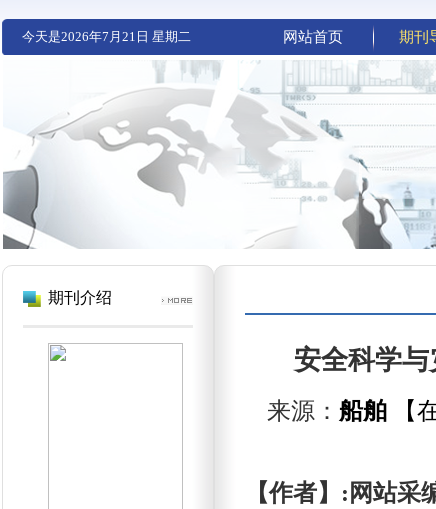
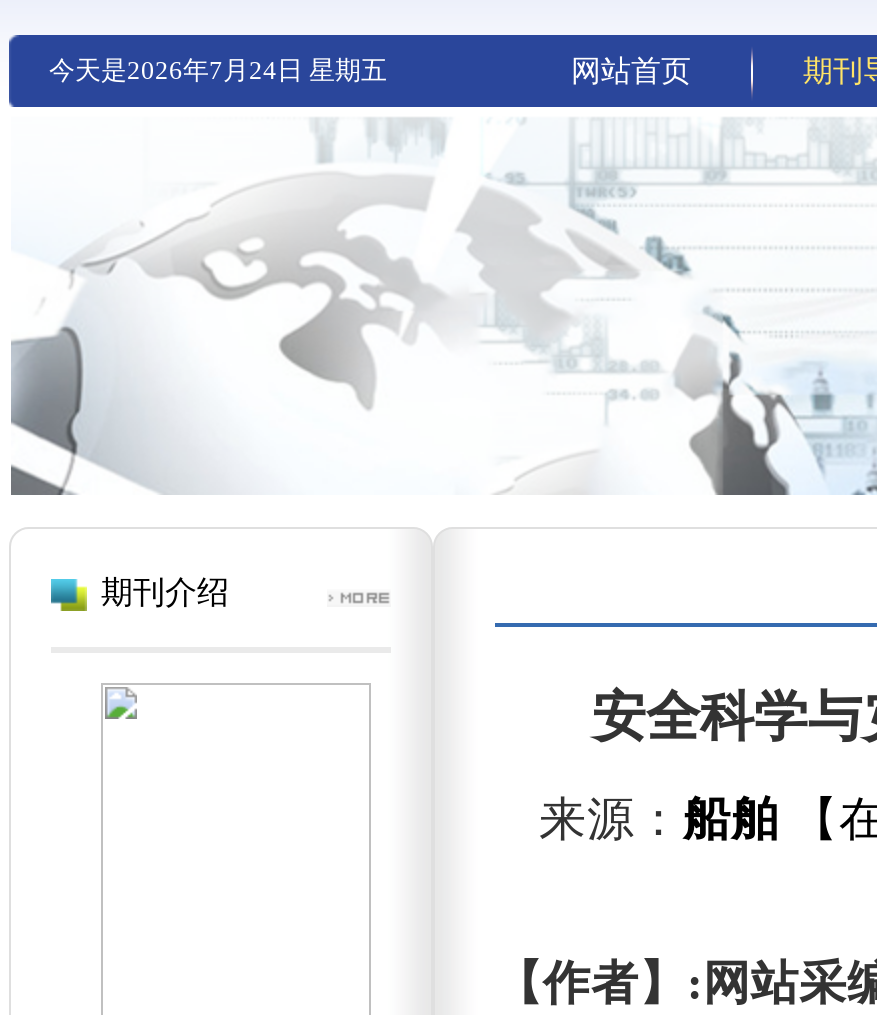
[22,29,191,44] 今天是2026年7月21日 星期二 -> [49,55,387,85] 今天是2026年7月24日 星期五

